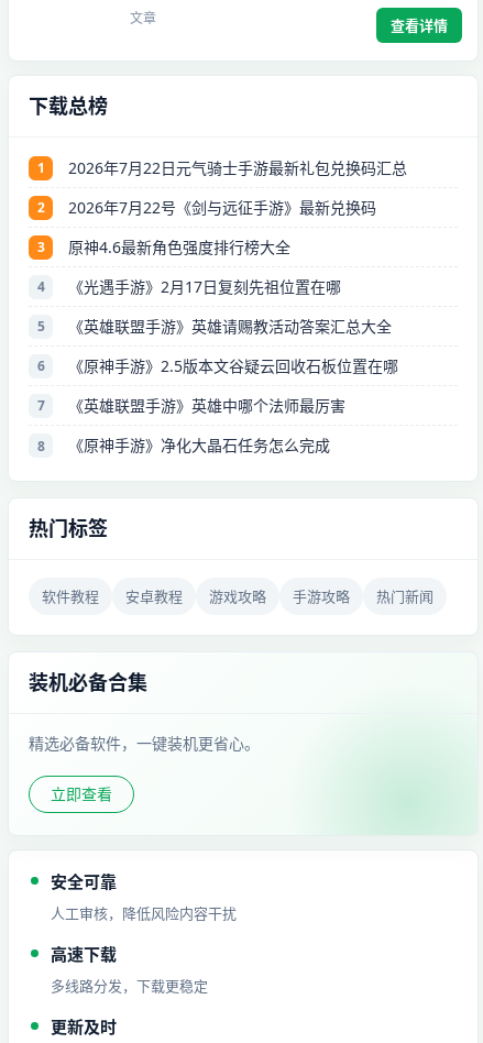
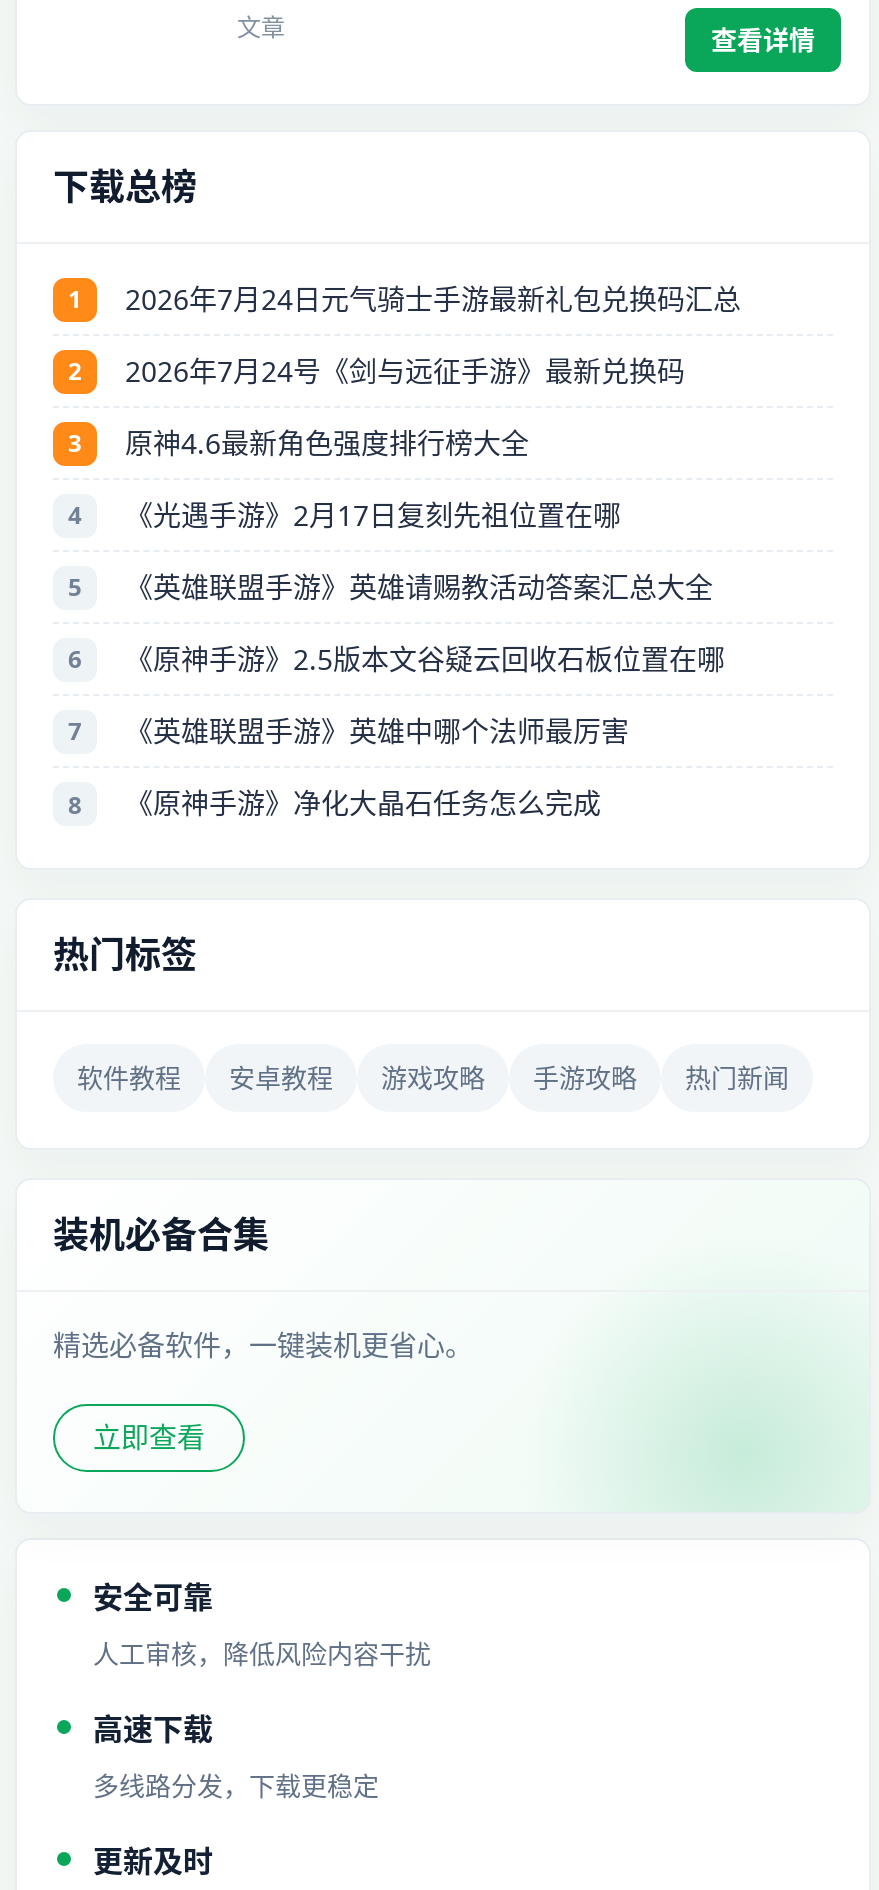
[68,157,407,178] 2026年7月22日元气骑士手游最新礼包兑换码汇总 -> [125,279,741,317] 2026年7月24日元气骑士手游最新礼包兑换码汇总
[68,196,376,217] 2026年7月22号《剑与远征手游》最新兑换码 -> [125,351,685,389] 2026年7月24号《剑与远征手游》最新兑换码

